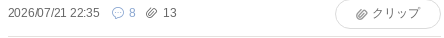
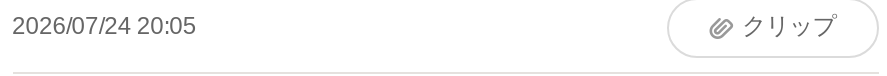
[7,6,176,20] 2026/07/21 22:35 | 8 | 13 -> [12,12,196,40] 2026/07/24 20:05

